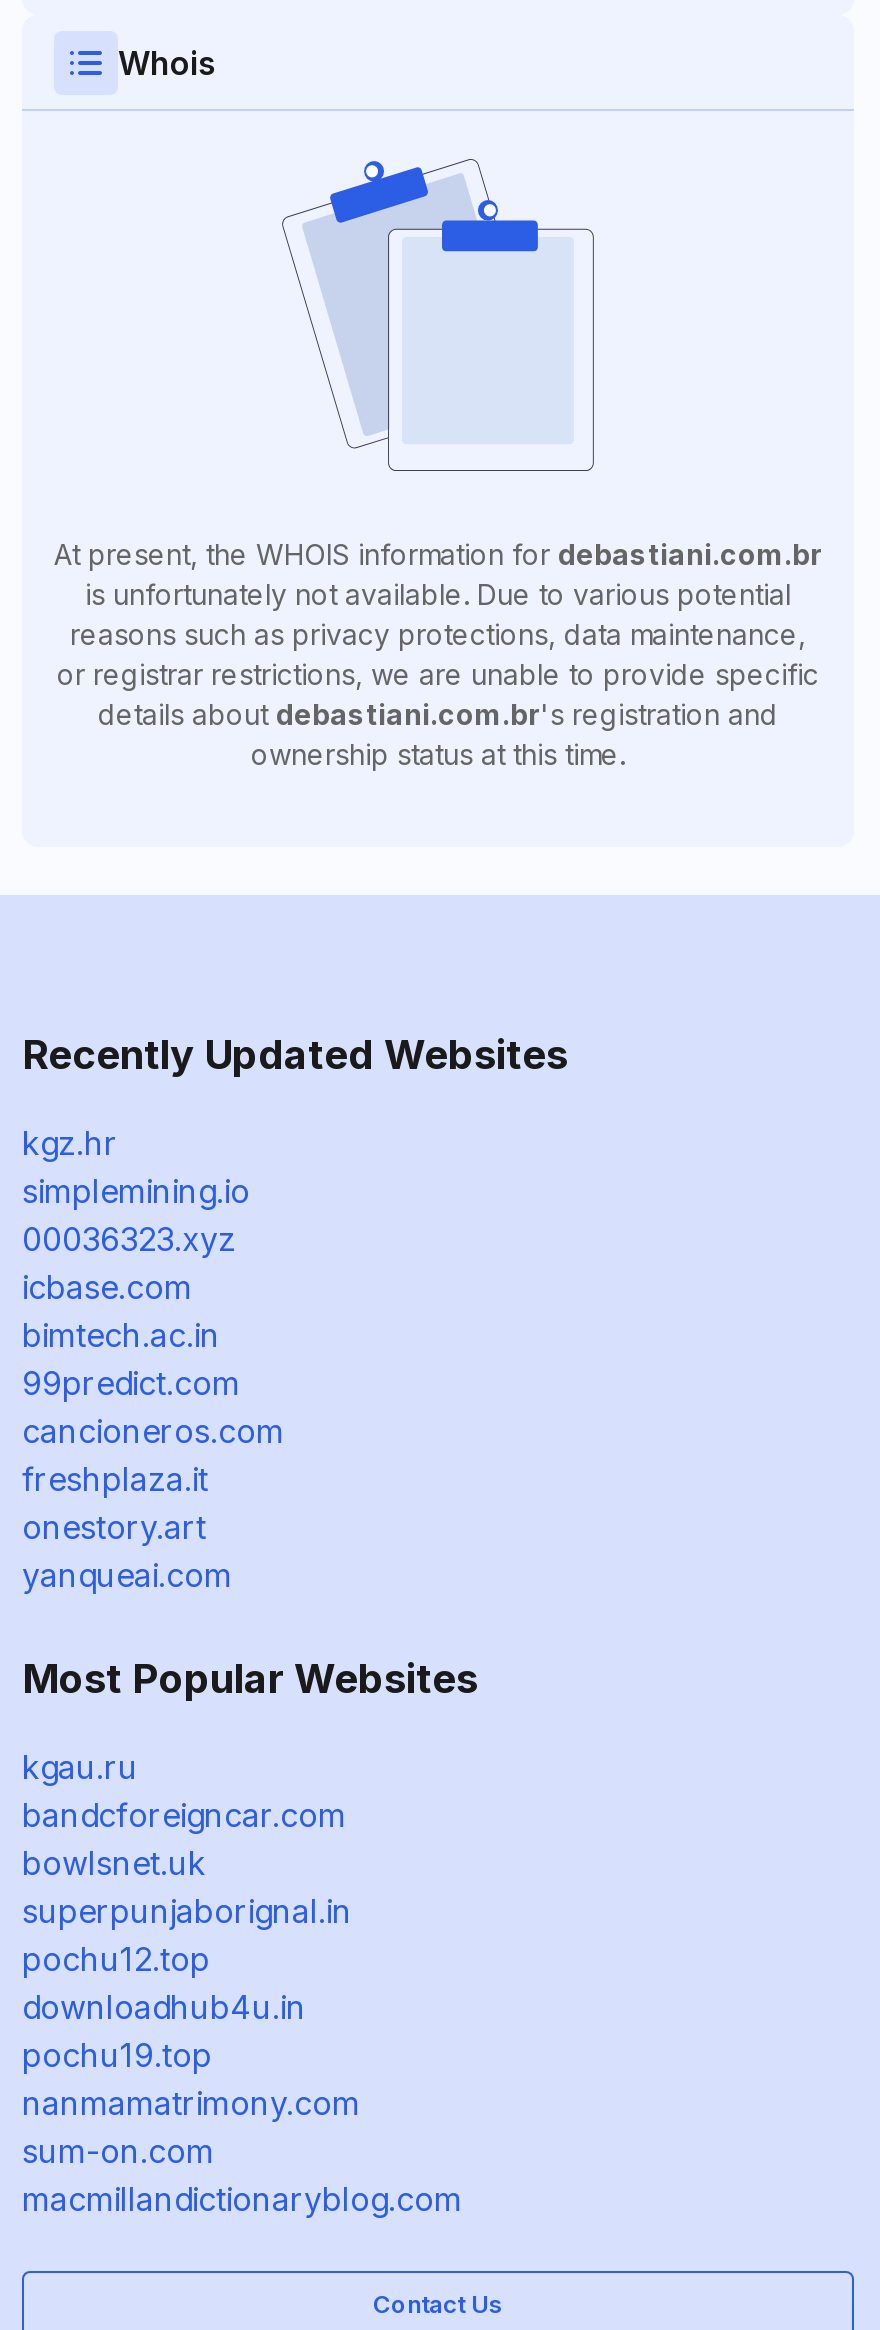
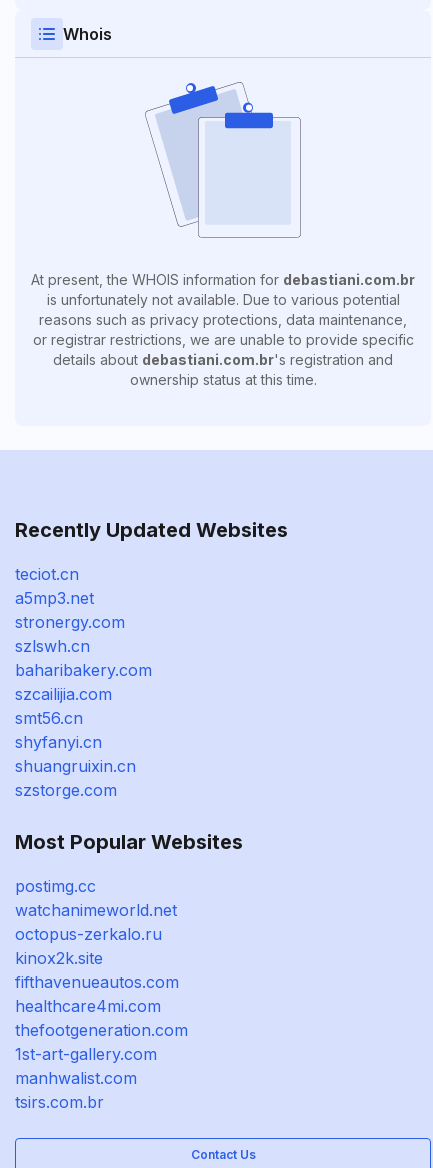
[22,1123,284,1595] kgz.hr | simplemining.io | 00036323.xyz | icbase.com | bimtech.ac.in | 99predict.com | cancioneros.com | freshplaza.it | onestory.art | yanqueai.com -> [15,564,152,800] teciot.cn | a5mp3.net | stronergy.com | szlswh.cn | baharibakery.com | szcailijia.com | smt56.cn | shyfanyi.cn | shuangruixin.cn | szstorge.com
[22,1747,462,2219] kgau.ru | bandcforeigncar.com | bowlsnet.uk | superpunjaborignal.in | pochu12.top | downloadhub4u.in | pochu19.top | nanmamatrimony.com | sum-on.com | macmillandictionaryblog.com -> [15,876,188,1112] postimg.cc | watchanimeworld.net | octopus-zerkalo.ru | kinox2k.site | fifthavenueautos.com | healthcare4mi.com | thefootgeneration.com | 1st-art-gallery.com | manhwalist.com | tsirs.com.br

